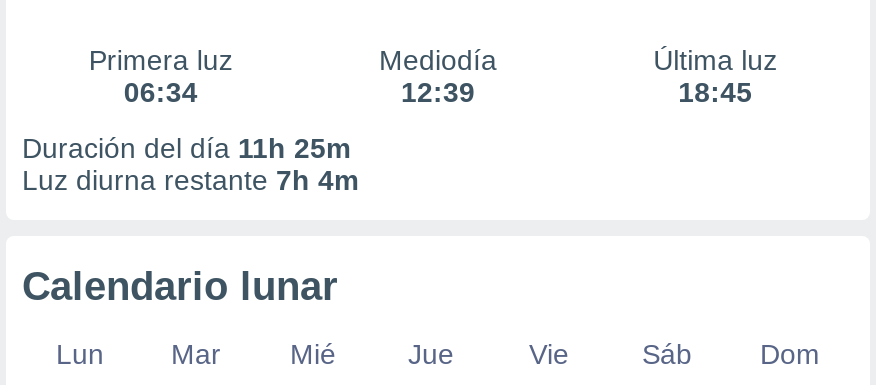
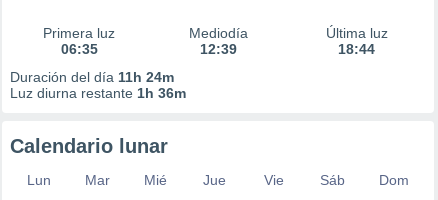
[124,76,198,108] 06:34 -> [61,41,98,57] 06:35
[678,76,752,108] 18:45 -> [338,41,375,57] 18:44
[22,132,350,164] Duración del día 11h 25m -> [10,69,174,85] Duración del día 11h 24m
[22,164,358,196] Luz diurna restante 7h 4m -> [10,85,186,101] Luz diurna restante 1h 36m

